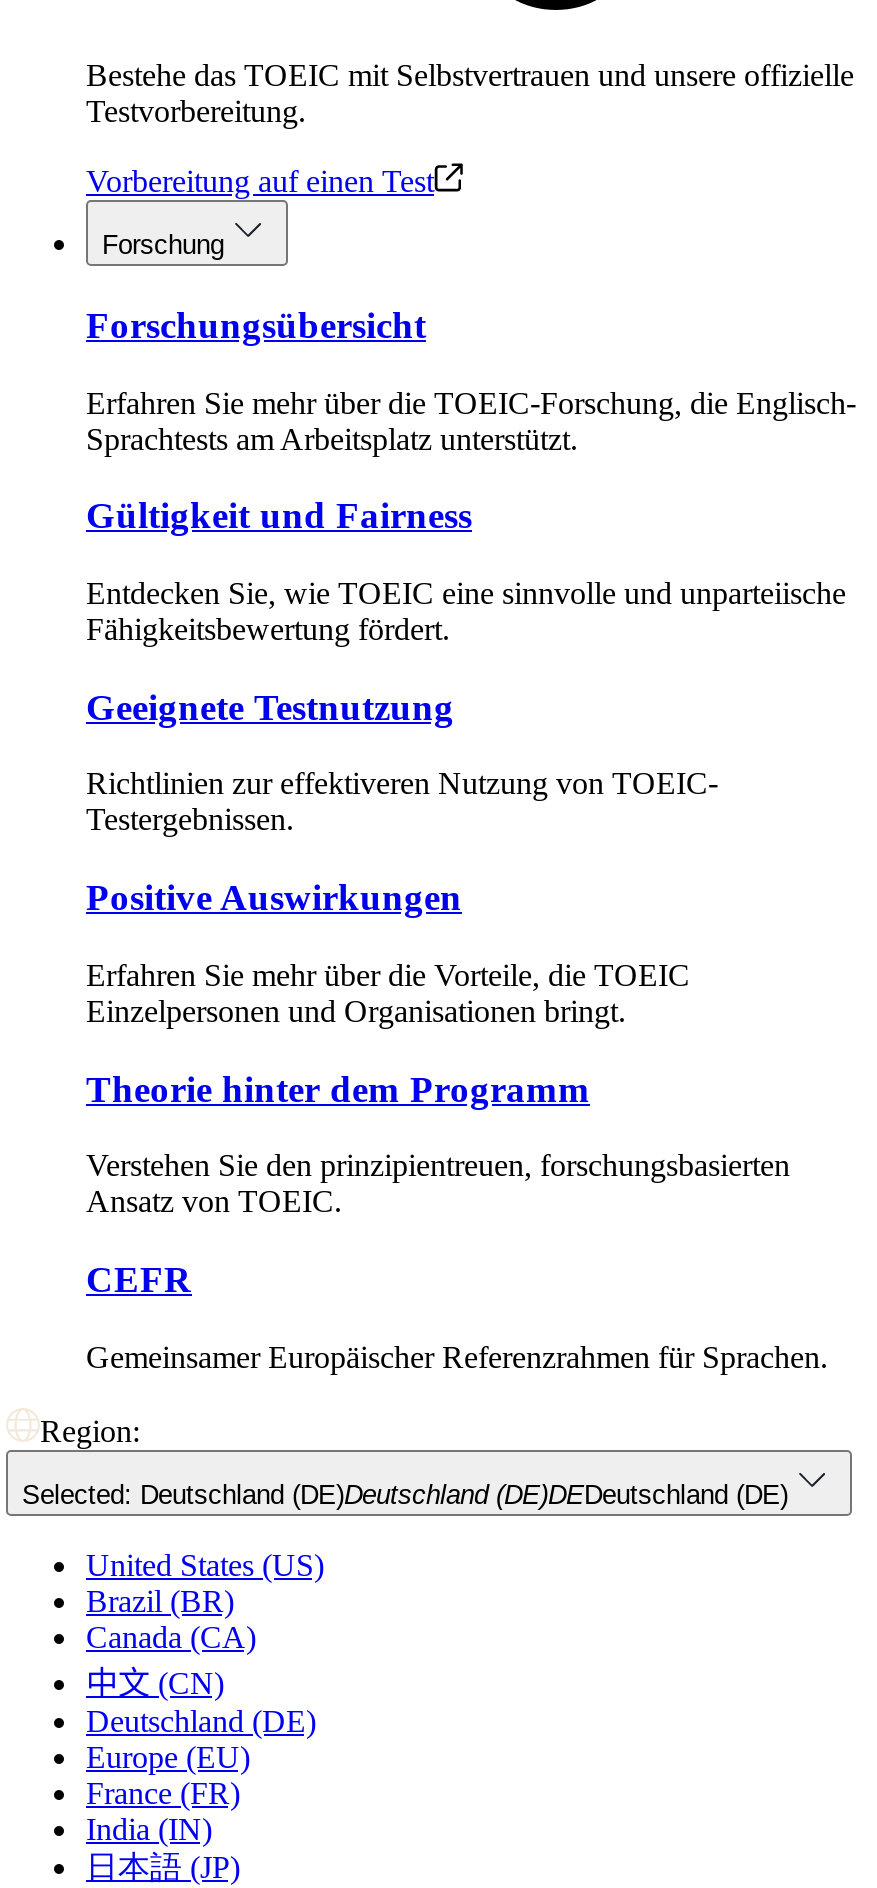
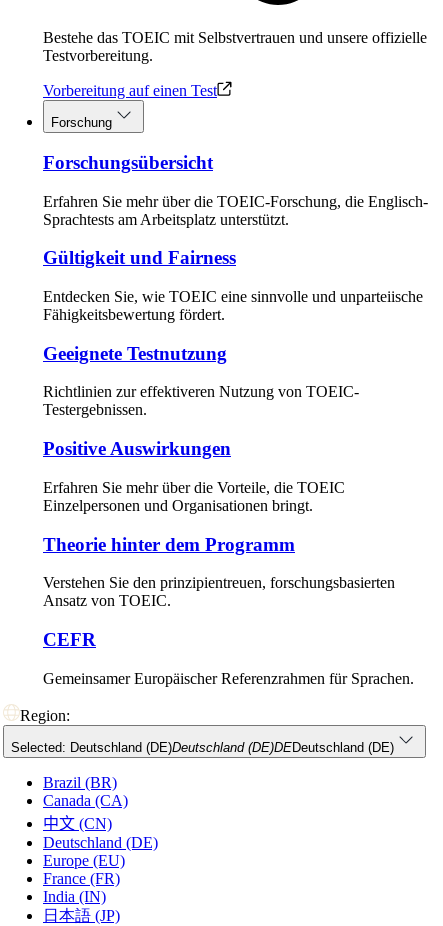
[86,1548,324,1582] United States (US) -> none

